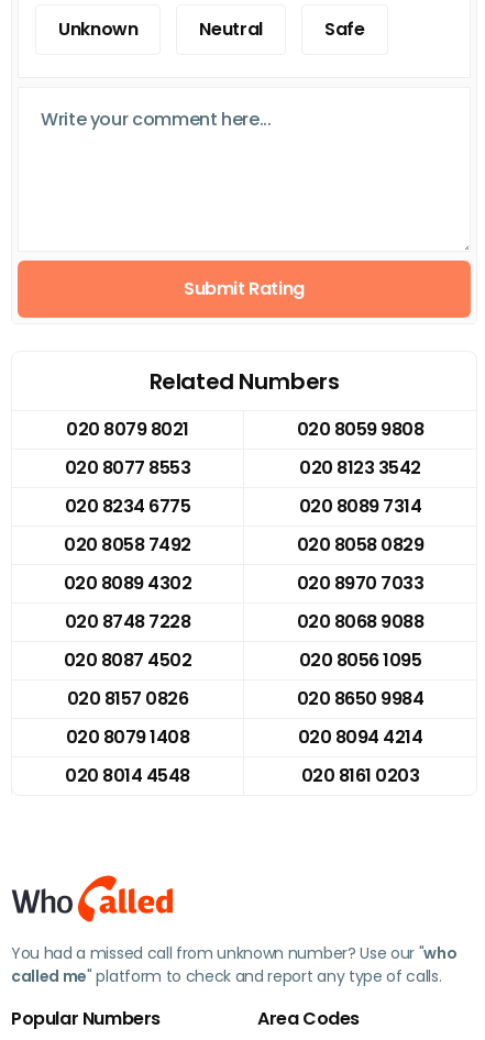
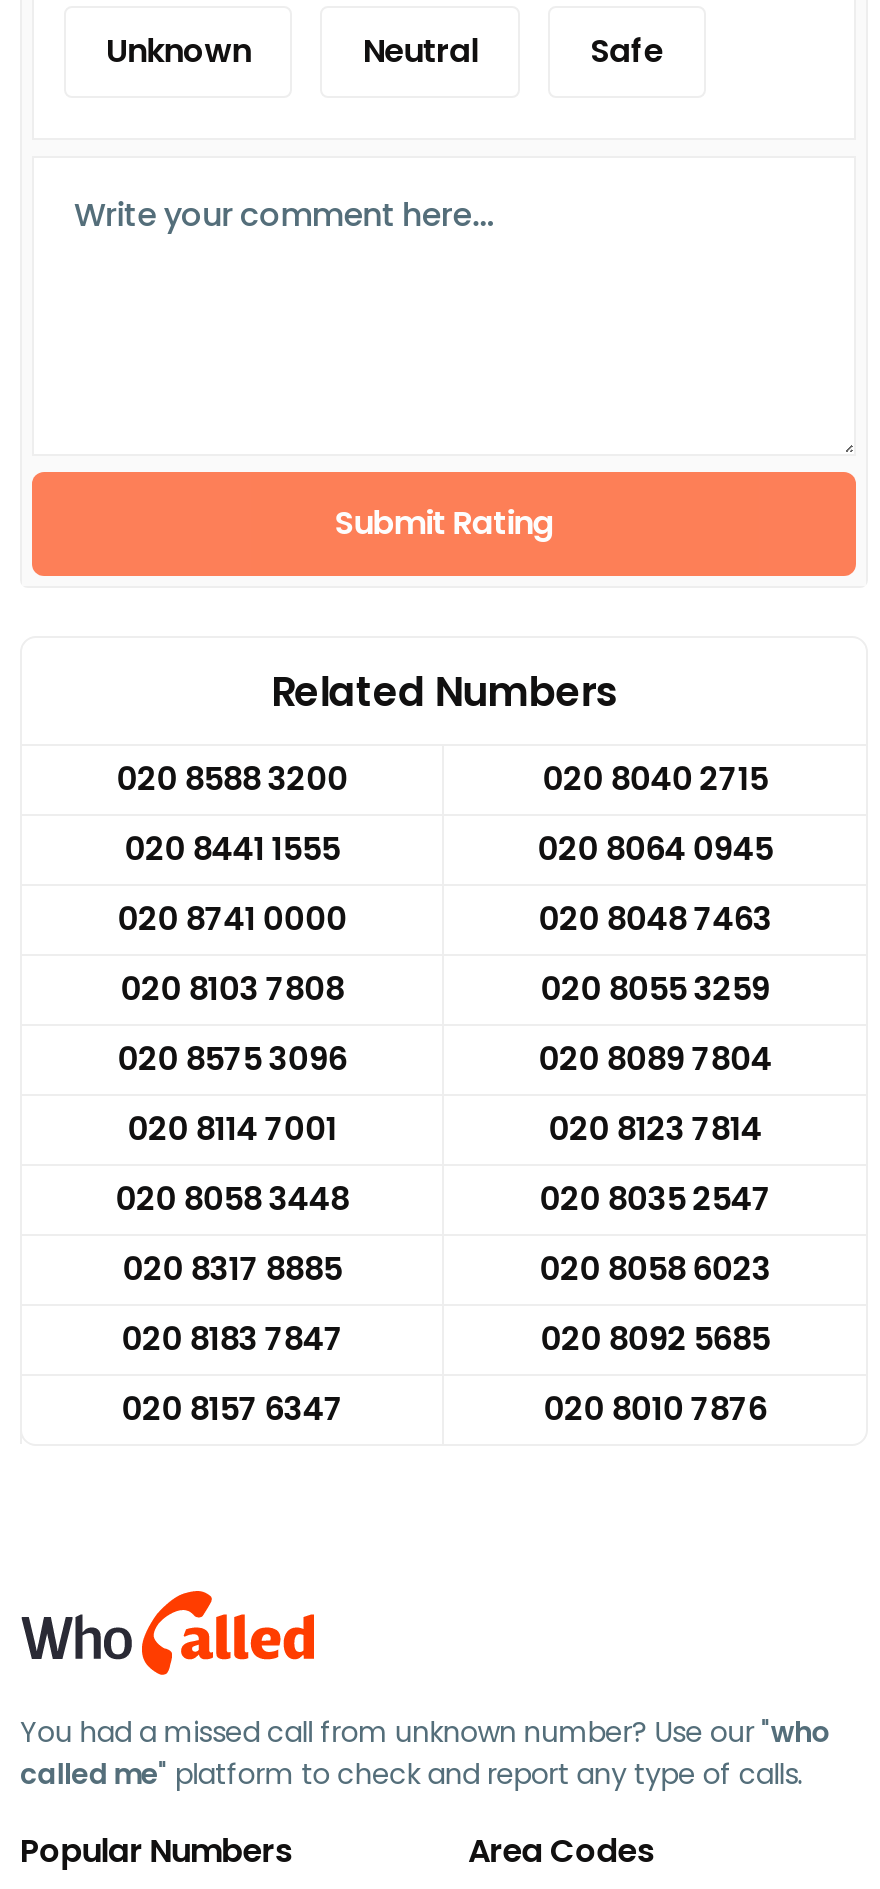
[66,416,189,442] 020 8079 8021 -> [116,755,348,801] 020 8588 3200
[296,416,424,442] 020 8059 9808 -> [542,755,768,801] 020 8040 2715
[64,455,191,480] 020 8077 8553 -> [124,825,340,871] 020 8441 1555
[299,455,421,480] 020 8123 3542 -> [537,825,773,871] 020 8064 0945
[64,493,191,519] 020 8234 6775 -> [117,895,347,941] 020 8741 0000
[299,493,422,519] 020 8089 7314 -> [538,895,772,941] 020 8048 7463
[64,532,191,557] 020 8058 7492 -> [120,965,344,1011] 020 8103 7808
[296,532,424,557] 020 8058 0829 -> [540,965,770,1011] 020 8055 3259
[63,570,192,596] 020 8089 4302 -> [117,1035,347,1081] 020 8575 3096
[296,570,424,596] 020 8970 7033 -> [538,1035,772,1081] 020 8089 7804
[64,609,191,634] 020 8748 7228 -> [127,1105,337,1151] 020 8114 7001
[296,609,424,634] 020 8068 9088 -> [548,1105,762,1151] 020 8123 7814
[63,647,192,672] 020 8087 4502 -> [115,1175,349,1221] 020 8058 3448
[299,647,422,672] 020 8056 1095 -> [539,1175,771,1221] 020 8035 2547
[67,686,189,711] 020 8157 0826 -> [122,1245,342,1291] 020 8317 8885
[296,686,424,711] 020 8650 9984 -> [539,1245,771,1291] 020 8058 6023
[66,724,190,749] 020 8079 1408 -> [121,1315,343,1361] 020 8183 7847
[298,724,423,749] 020 8094 4214 -> [540,1315,770,1361] 020 8092 5685
[65,763,190,788] 020 8014 4548 -> [121,1385,343,1431] 020 8157 6347
[301,763,419,788] 020 8161 0203 -> [543,1385,767,1431] 020 8010 7876

